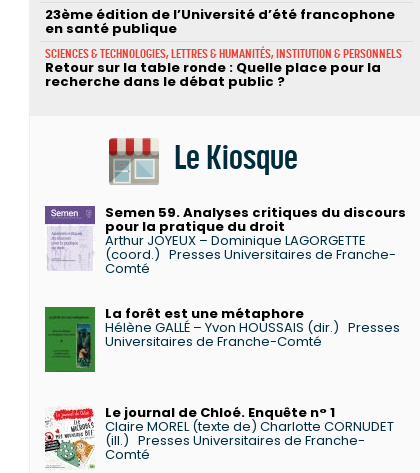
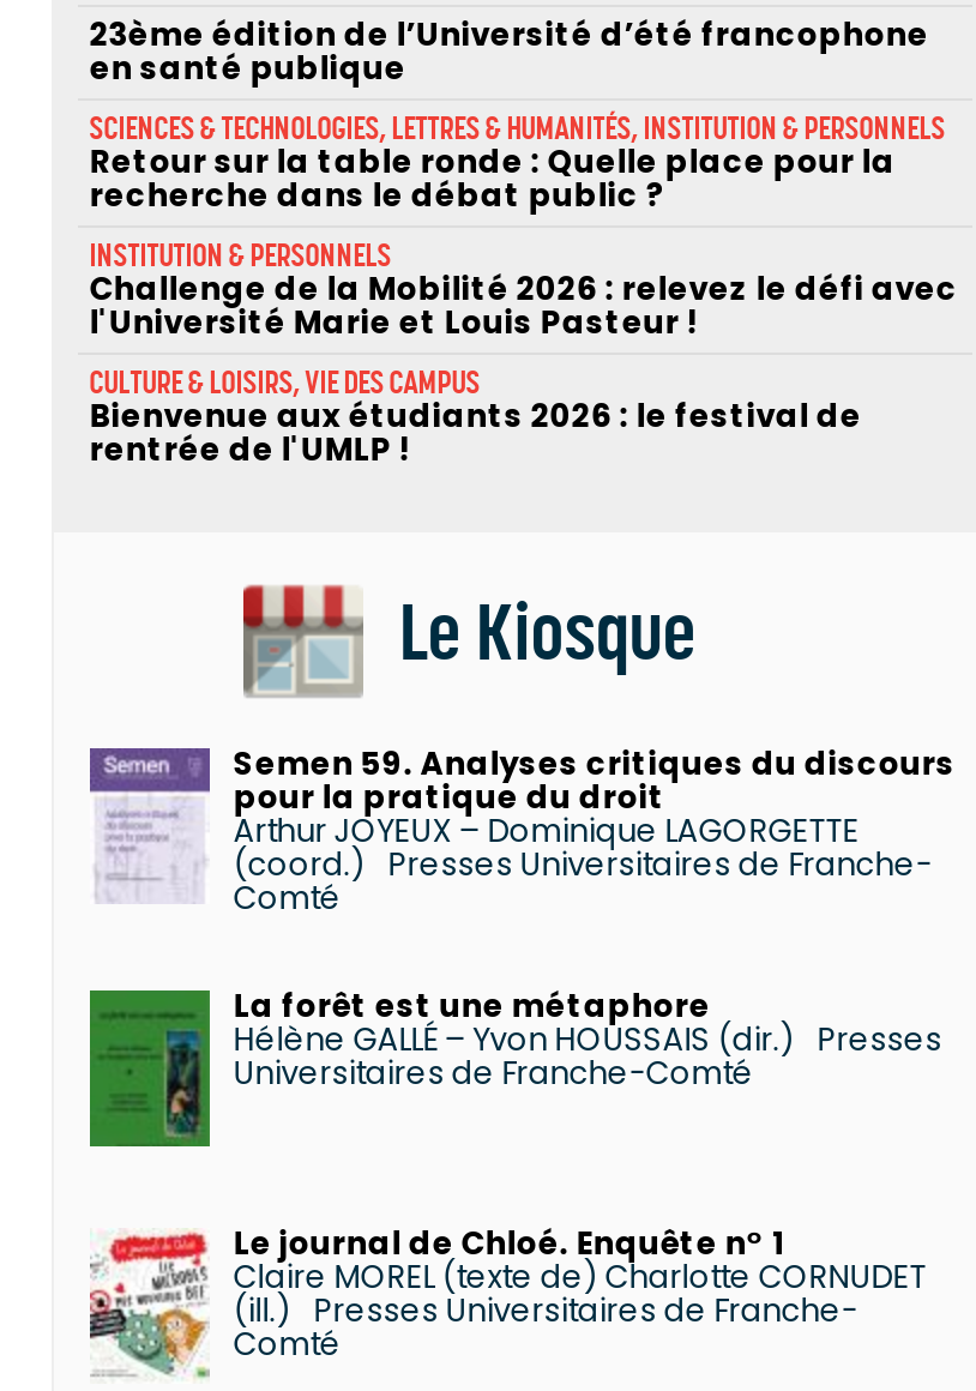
none -> [89,237,958,472] INSTITUTION & PERSONNELS | Challenge de la Mobilité 2026 : relevez le défi avec | l'Université Marie et Louis Pasteur ! | CULTURE & LOISIRS, VIE DES CAMPUS | Bienvenue aux étudiants 2026 : le festival de | rentrée de l'UMLP !

